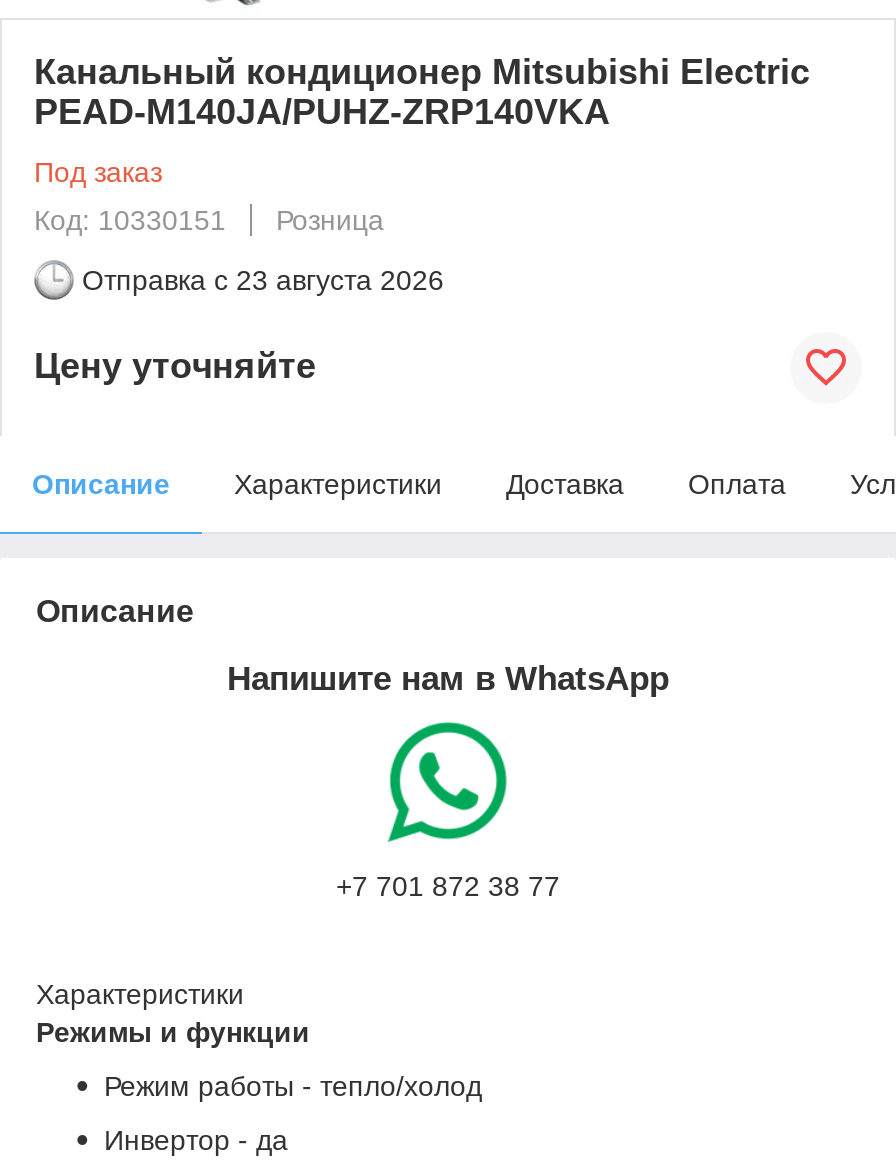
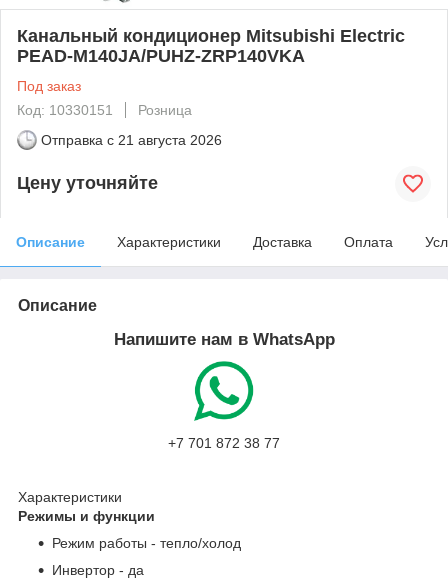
[82,264,444,296] Отправка с 23 августа 2026 -> [41,132,222,148] Отправка с 21 августа 2026

